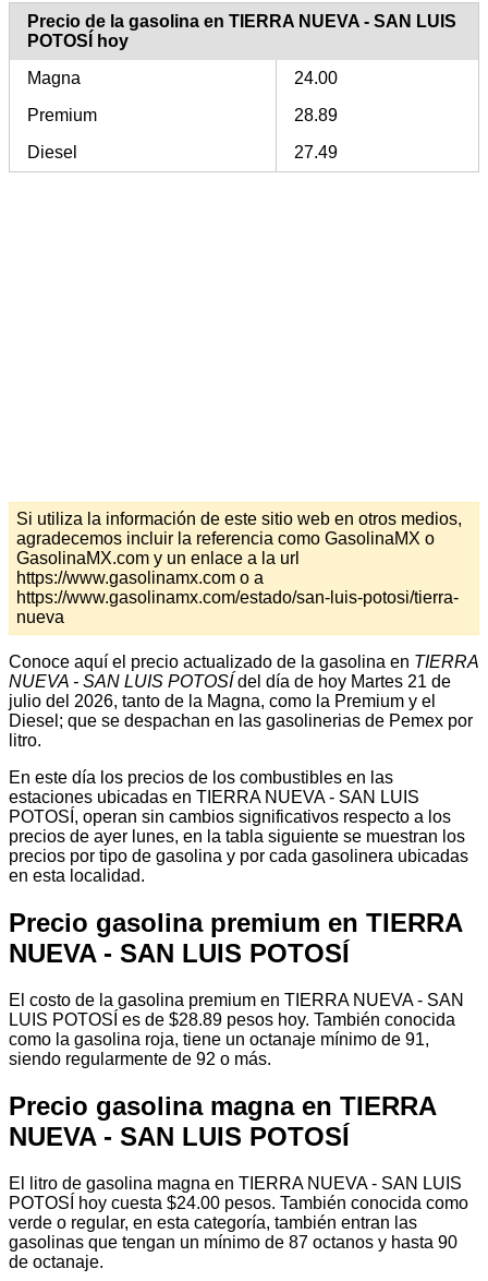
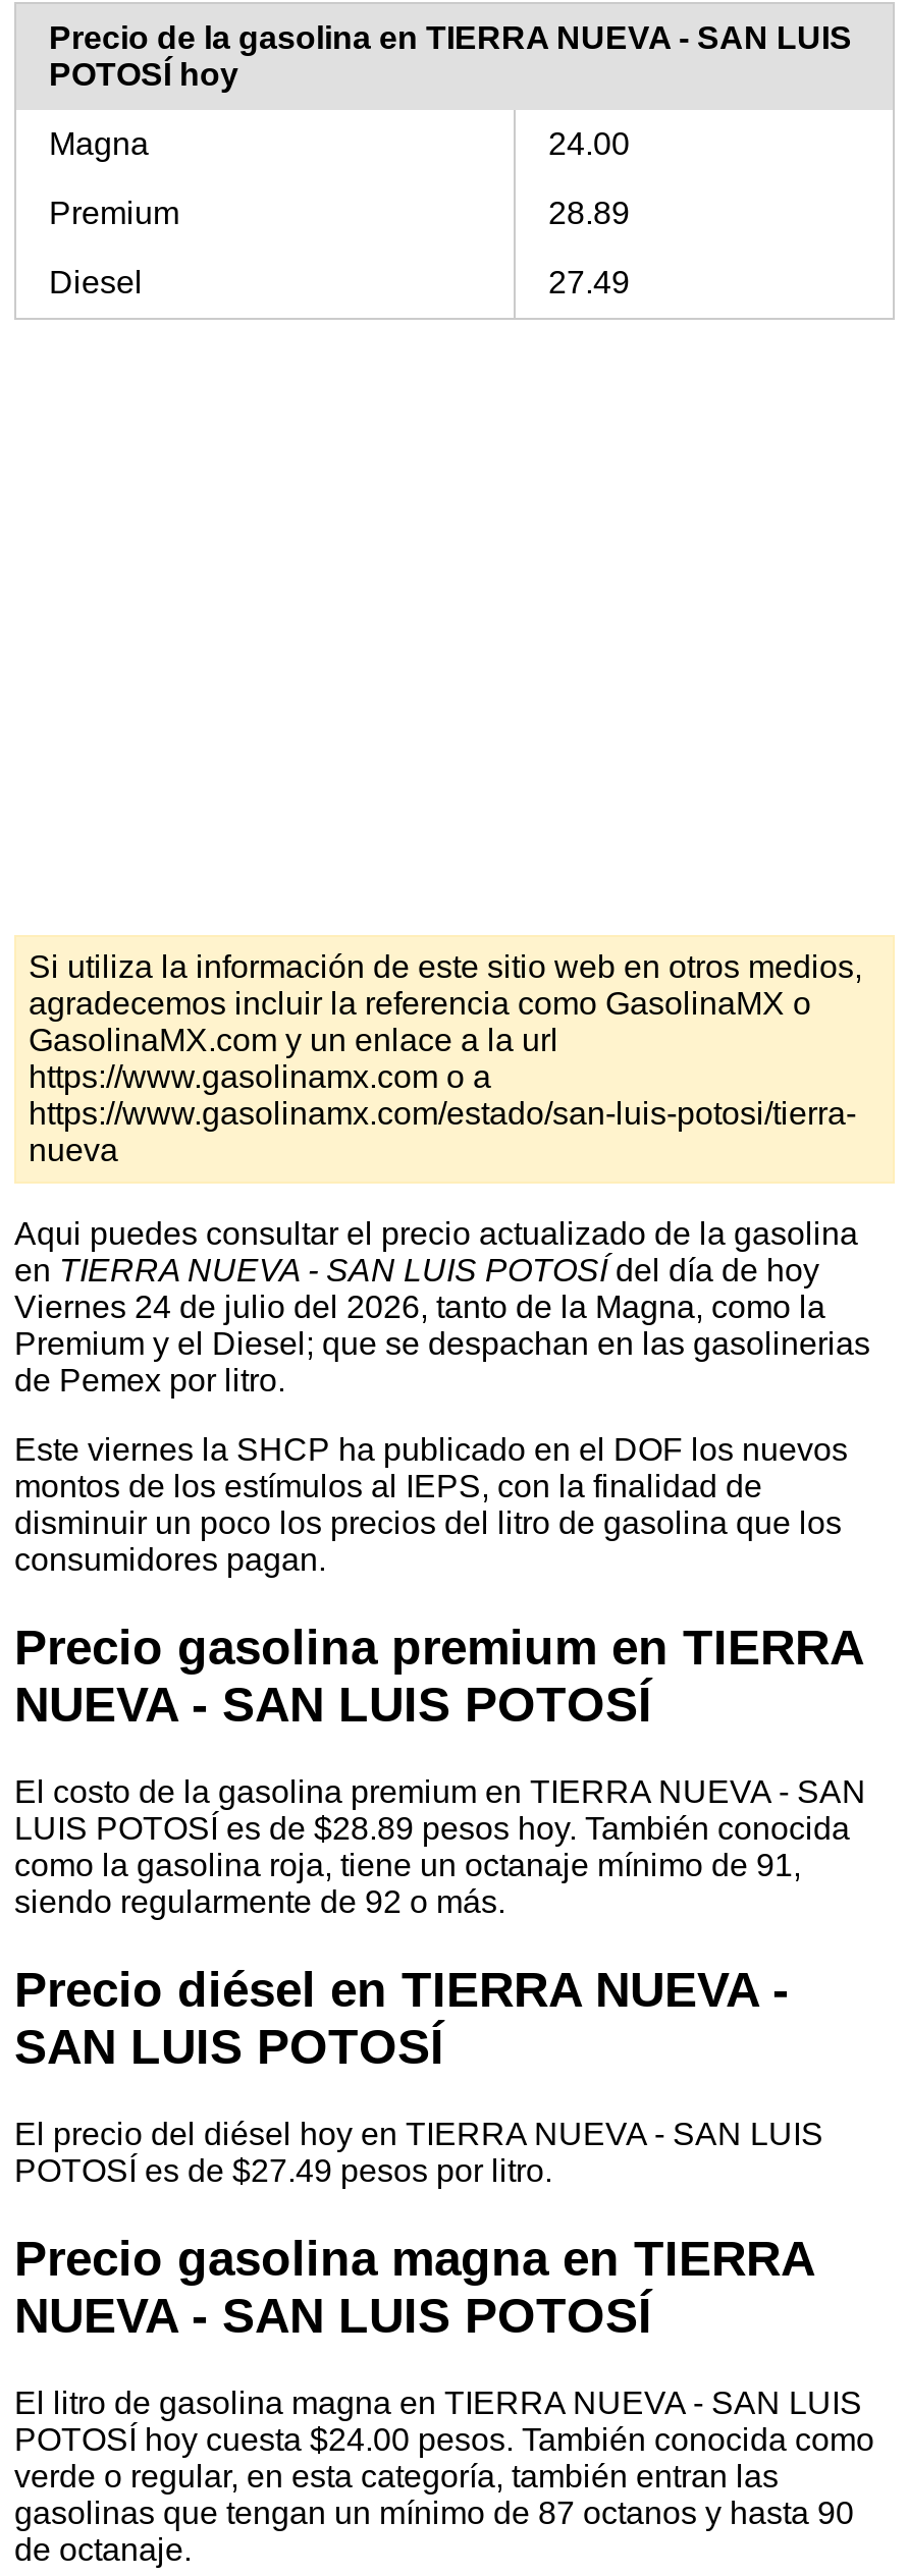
[9,653,478,750] Conoce aquí el precio actualizado de la gasolina en TIERRA | NUEVA - SAN LUIS POTOSÍ del día de hoy Martes 21 de | julio del 2026, tanto de la Magna, como la Premium y el | Diesel; que se despachan en las gasolinerias de Pemex por | litro. -> [14,1216,870,1398] Aqui puedes consultar el precio actualizado de la gasolina | en TIERRA NUEVA - SAN LUIS POTOSÍdel día de hoy | Viernes 24 de julio del 2026, tanto de la Magna, como la | Premium y el Diesel; que se despachan en las gasolinerias | de Pemex por litro.
[9,768,468,885] En este día los precios de los combustibles en las | estaciones ubicadas en TIERRA NUEVA - SAN LUIS | POTOSÍ, operan sin cambios significativos respecto a los | precios de ayer lunes, en la tabla siguiente se muestran los | precios por tipo de gasolina y por cada gasolinera ubicadas | en esta localidad. -> [14,1432,848,1577] Este viernes la SHCP ha publicado en el DOF los nuevos | montos de los estímulos al IEPS, con la finalidad de | disminuir un poco los precios del litro de gasolina que los | consumidores pagan.
moved [9,908,464,1068] -> [14,1620,866,1919]: Precio gasolina premium en TIERRA | NUEVA - SAN LUIS POTOSÍ | El costo de la gasolina premium en TIERRA NUEVA - SAN | LUIS POTOSÍ es de $28.89 pesos hoy. También conocida | como la gasolina roja, tiene un octanaje mínimo de 91, | siendo regularmente de 92 o más.
none -> [14,1961,823,2187] Precio diésel en TIERRA NUEVA - | SAN LUIS POTOSÍ | El precio del diésel hoy en TIERRA NUEVA - SAN LUIS | POTOSÍ es de $27.49 pesos por litro.

